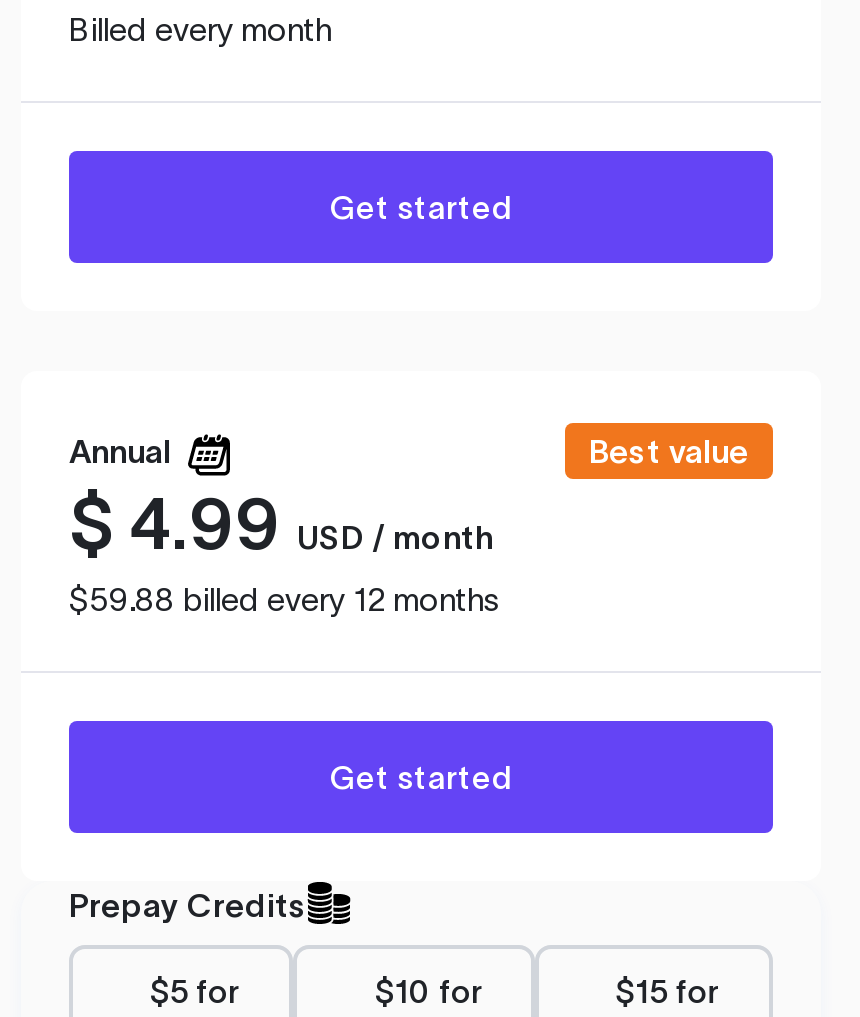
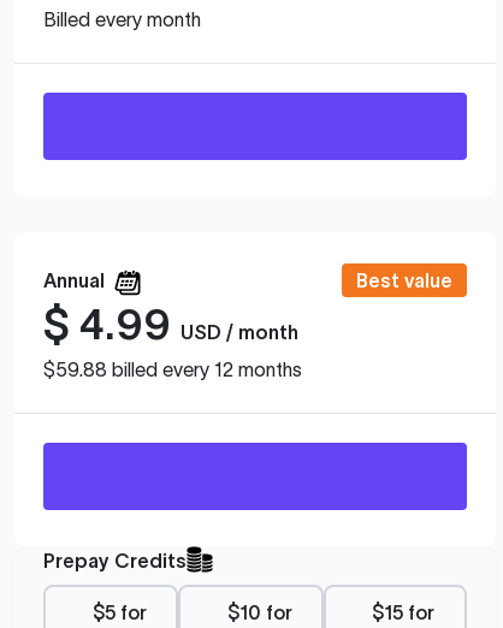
[330,188,512,224] Get started -> none
[330,758,512,794] Get started -> none

